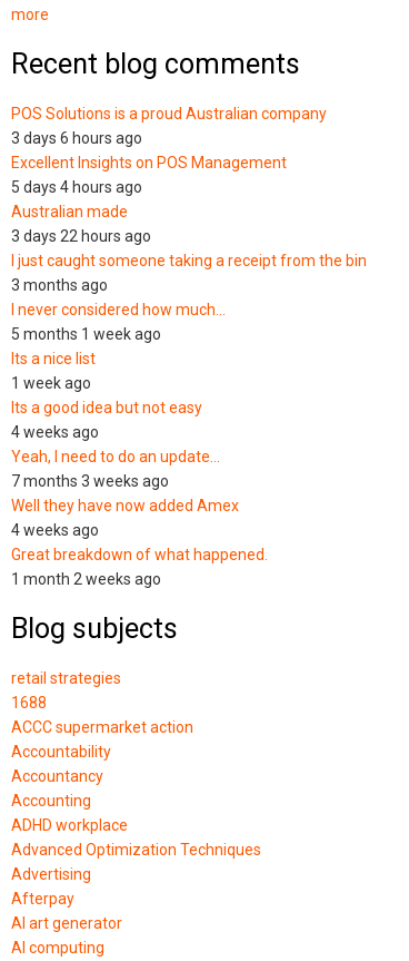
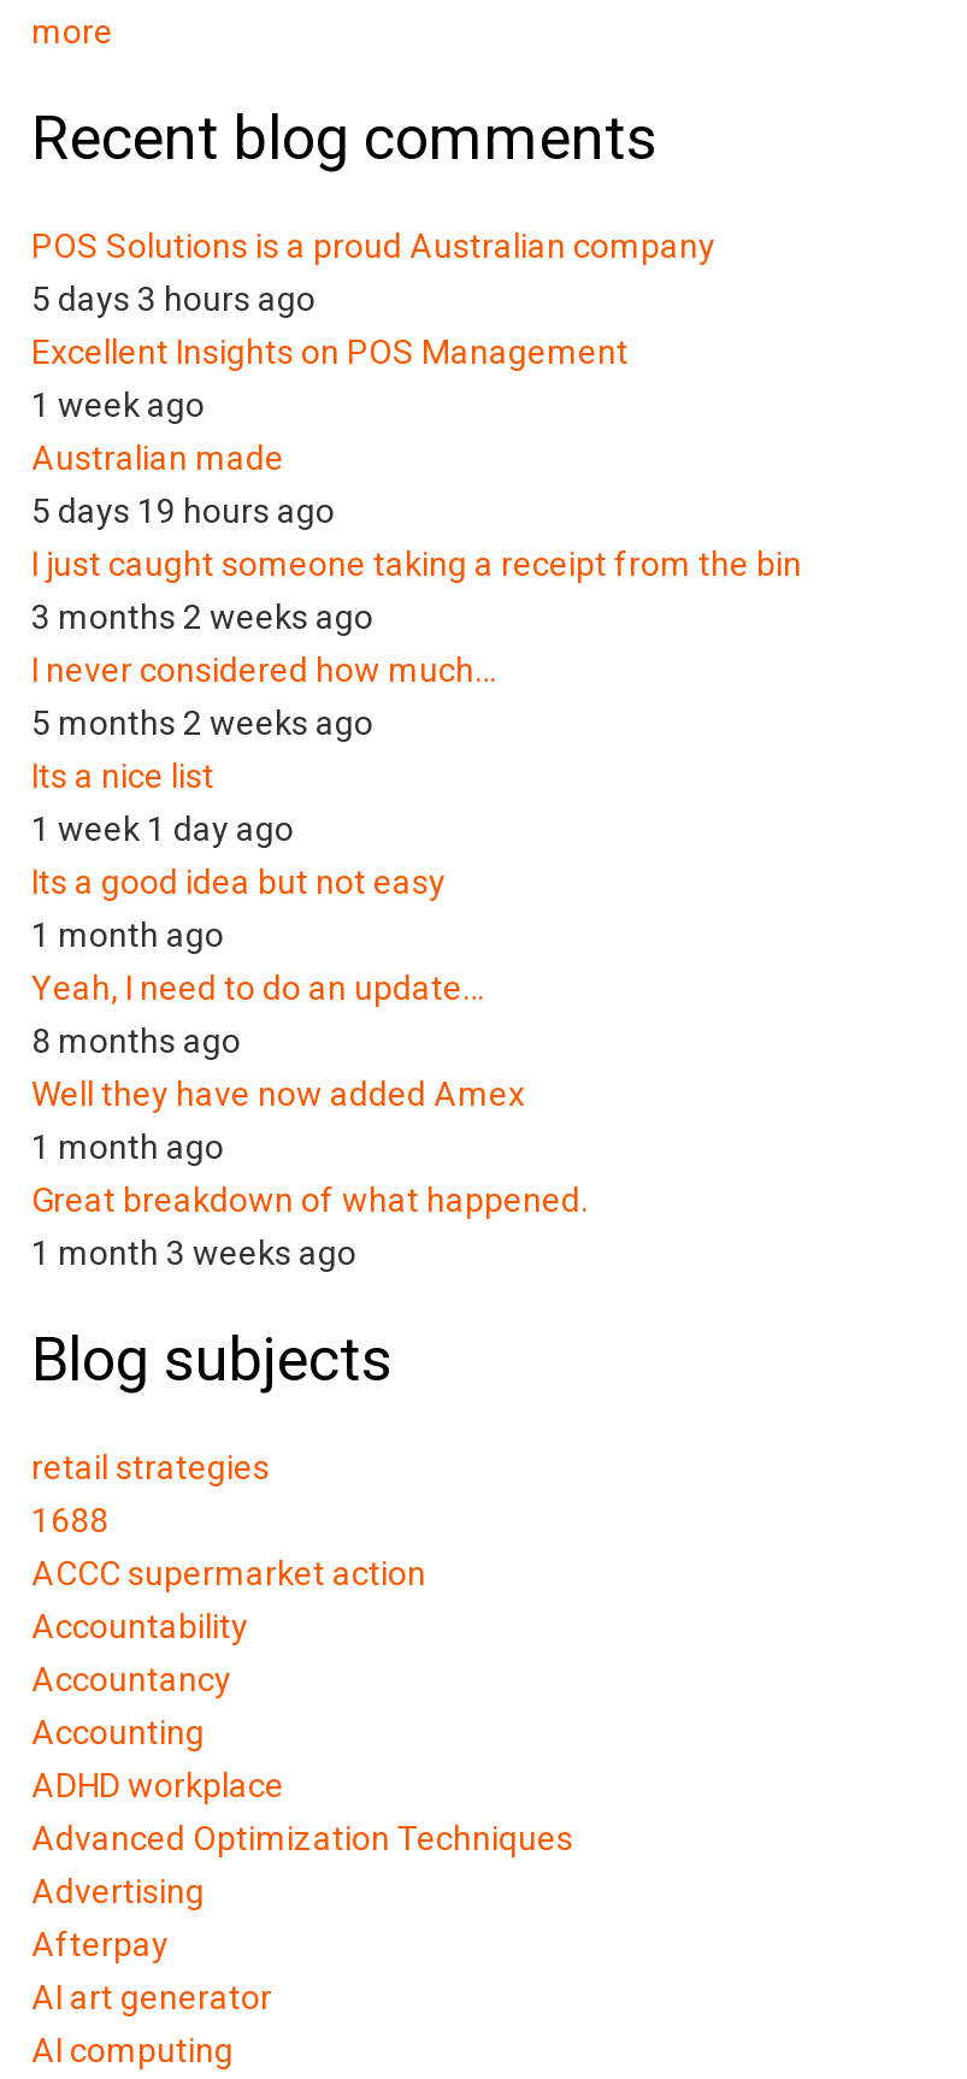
[11,129,142,147] 3 days 6 hours ago -> [31,279,316,318] 5 days 3 hours ago
[11,178,142,196] 5 days 4 hours ago -> [31,385,205,424] 1 week ago
[11,227,151,245] 3 days 22 hours ago -> [31,491,335,530] 5 days 19 hours ago
[11,276,108,294] 3 months ago -> [31,597,373,636] 3 months 2 weeks ago
[11,325,161,343] 5 months 1 week ago -> [31,703,373,742] 5 months 2 weeks ago
[11,374,91,392] 1 week ago -> [31,809,294,848] 1 week 1 day ago
[11,423,99,441] 4 weeks ago -> [31,915,224,954] 1 month ago
[11,472,169,490] 7 months 3 weeks ago -> [31,1021,241,1060] 8 months ago
[11,521,99,539] 4 weeks ago -> [31,1127,224,1166] 1 month ago
[11,570,161,588] 1 month 2 weeks ago -> [31,1233,356,1272] 1 month 3 weeks ago

